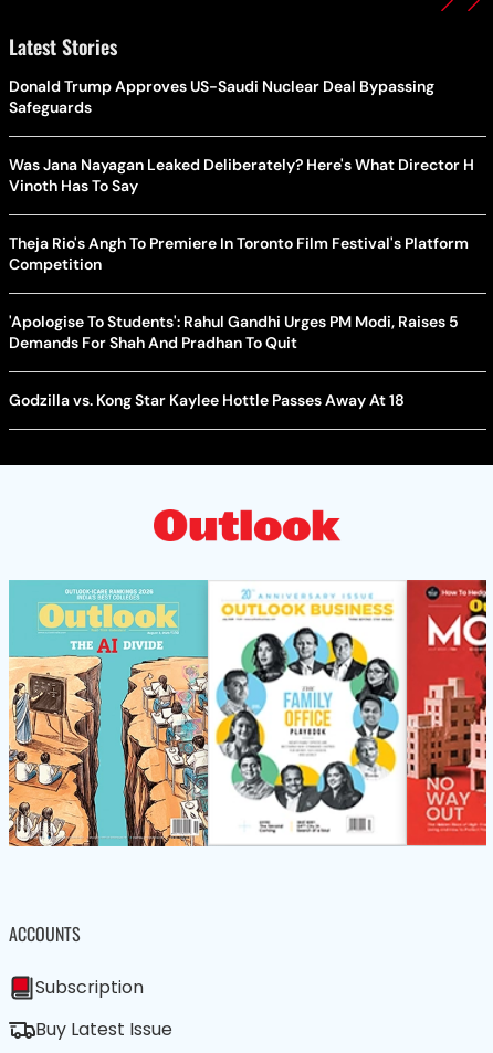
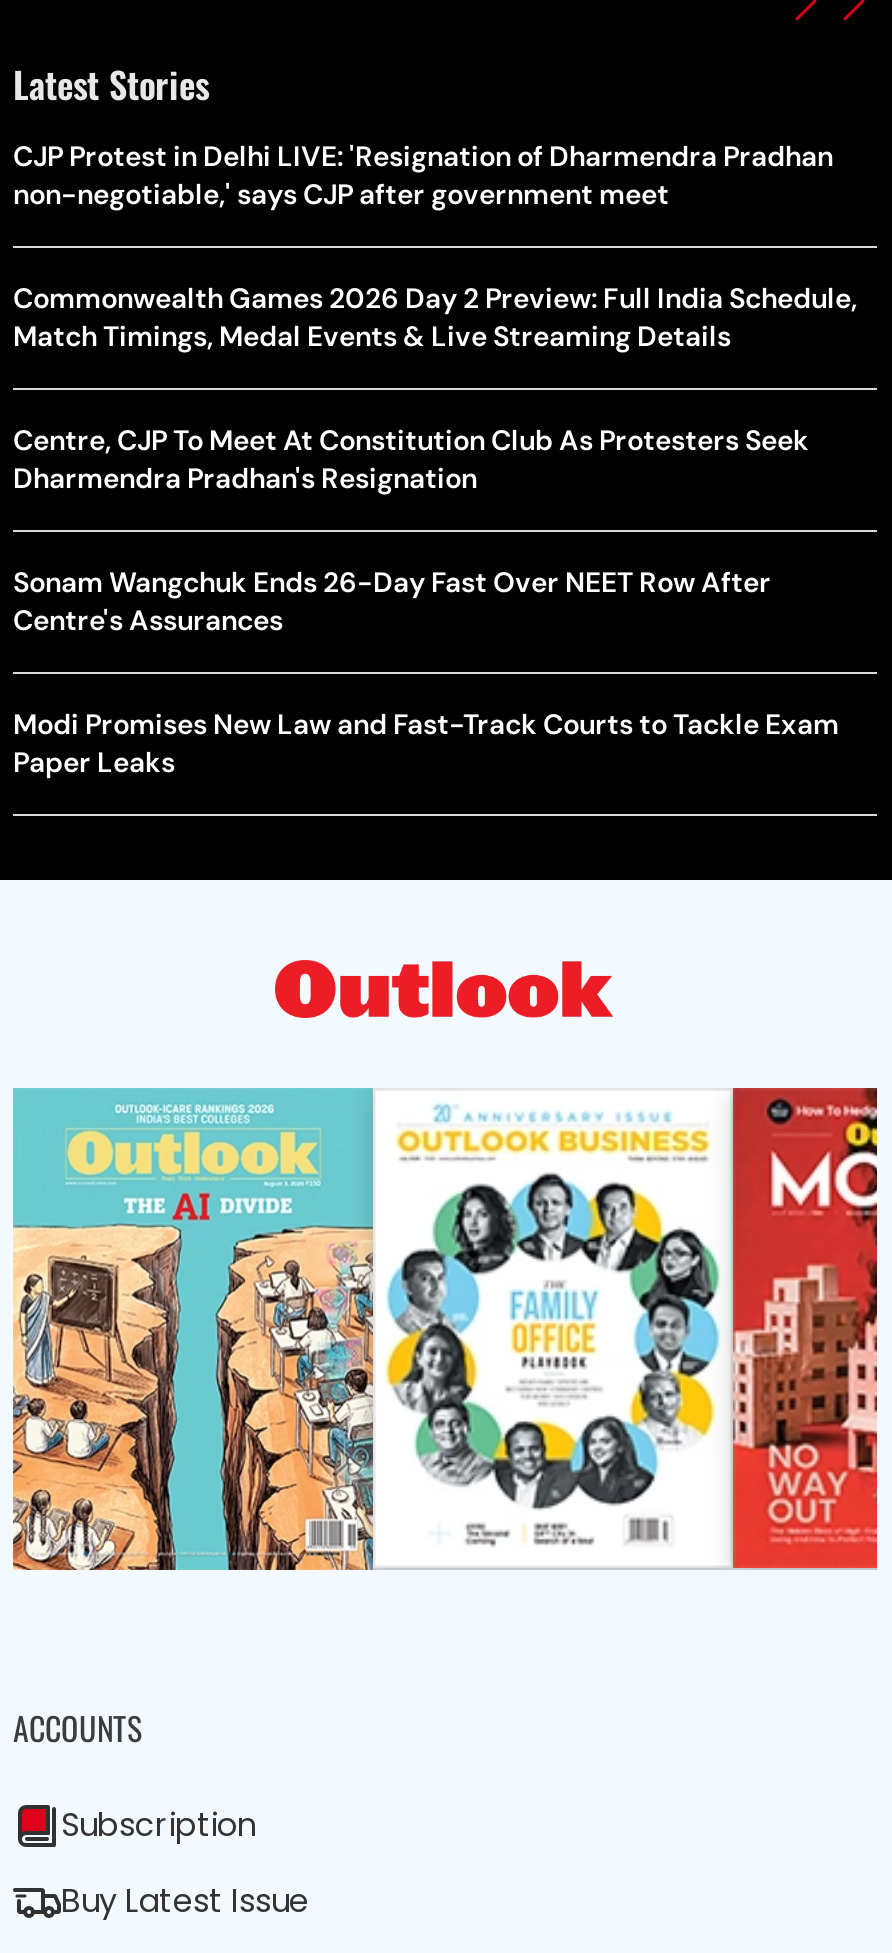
[9,76,434,117] Donald Trump Approves US-Saudi Nuclear Deal Bypassing | Safeguards -> [13,138,833,212] CJP Protest in Delhi LIVE: 'Resignation of Dharmendra Pradhan | non-negotiable,' says CJP after government meet
[9,155,474,196] Was Jana Nayagan Leaked Deliberately? Here's What Director H | Vinoth Has To Say -> [13,280,857,354] Commonwealth Games 2026 Day 2 Preview: Full India Schedule, | Match Timings, Medal Events & Live Streaming Details
[9,233,469,274] Theja Rio's Angh To Premiere In Toronto Film Festival's Platform | Competition -> [13,422,809,496] Centre, CJP To Meet At Constitution Club As Protesters Seek | Dharmendra Pradhan's Resignation
[9,312,459,352] 'Apologise To Students': Rahul Gandhi Urges PM Modi, Raises 5 | Demands For Shah And Pradhan To Quit -> [13,564,771,638] Sonam Wangchuk Ends 26-Day Fast Over NEET Row After | Centre's Assurances
[9,390,405,410] Godzilla vs. Kong Star Kaylee Hottle Passes Away At 18 -> [13,706,839,780] Modi Promises New Law and Fast-Track Courts to Tackle Exam | Paper Leaks

